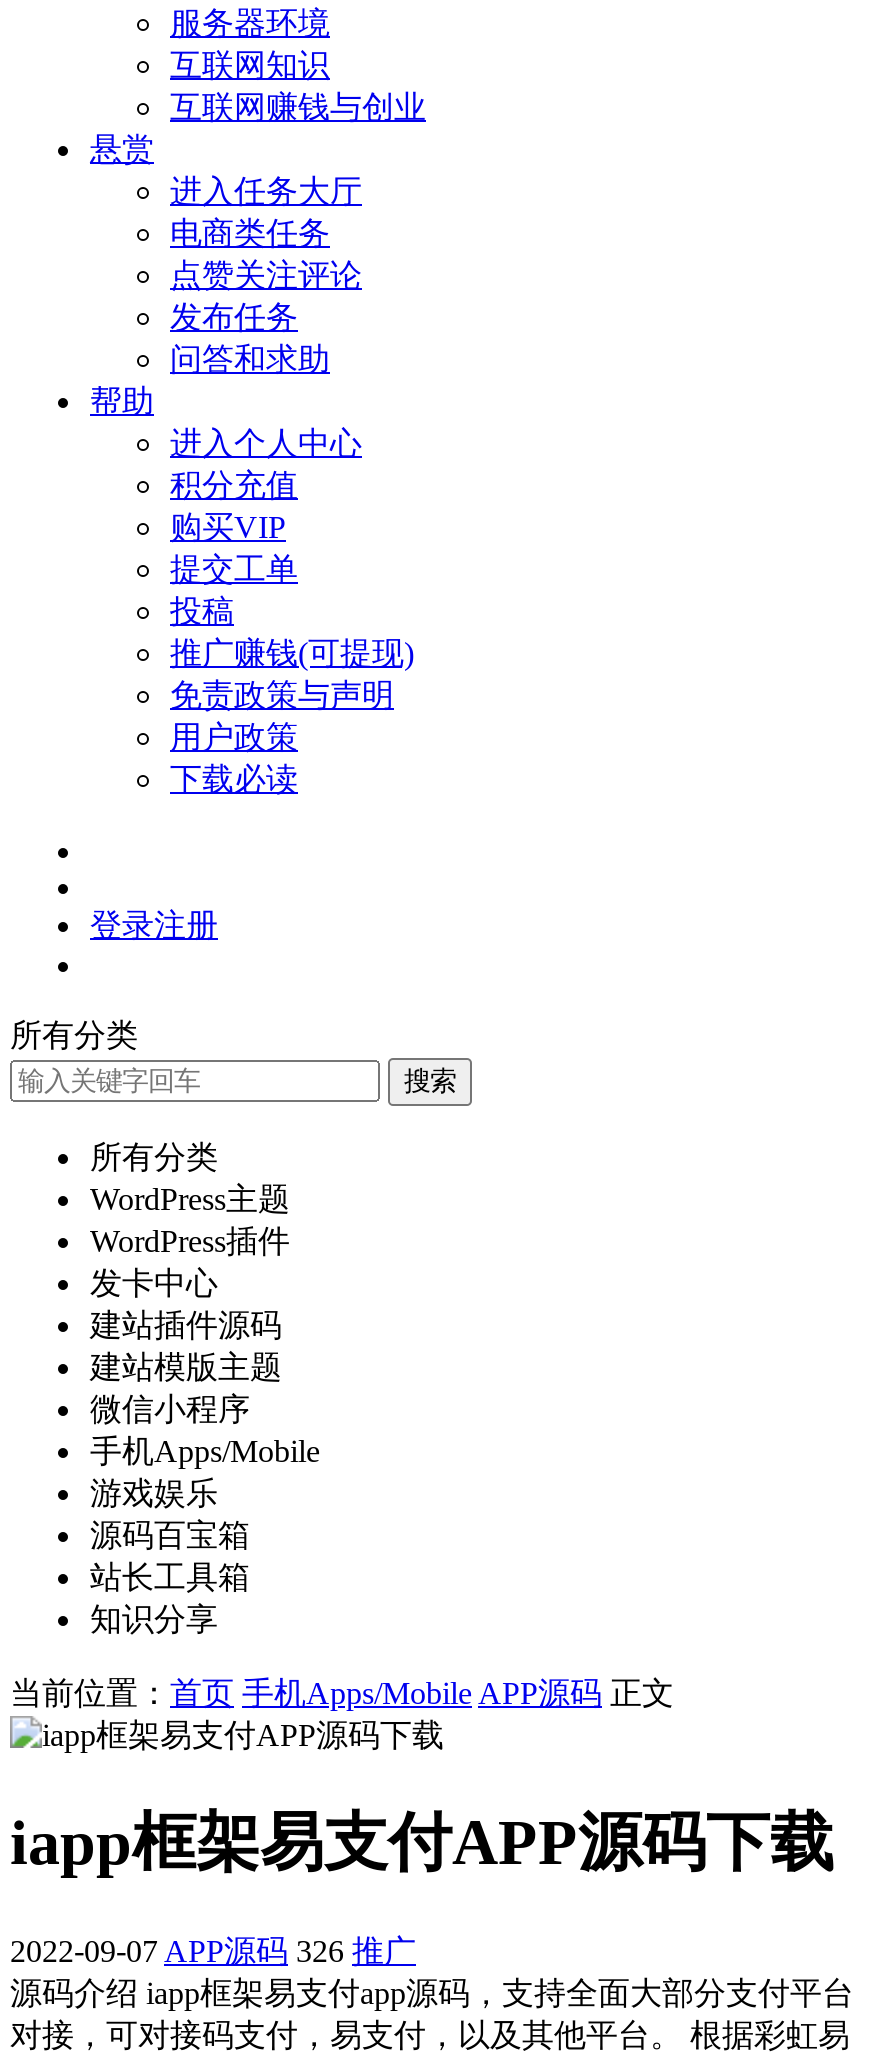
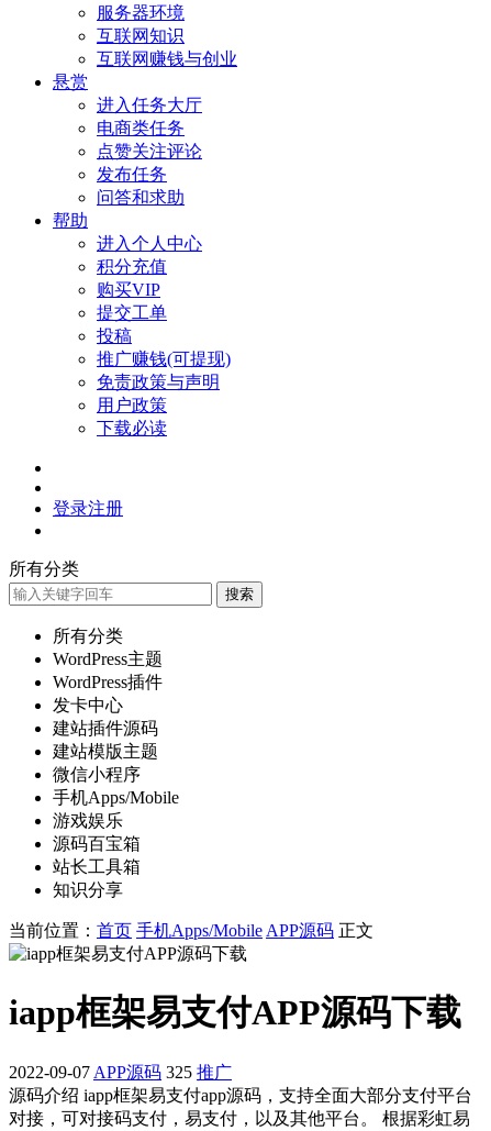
[10,1934,416,1968] 2022-09-07 APP源码 326 推广 -> [9,1063,232,1081] 2022-09-07 APP源码 325 推广

